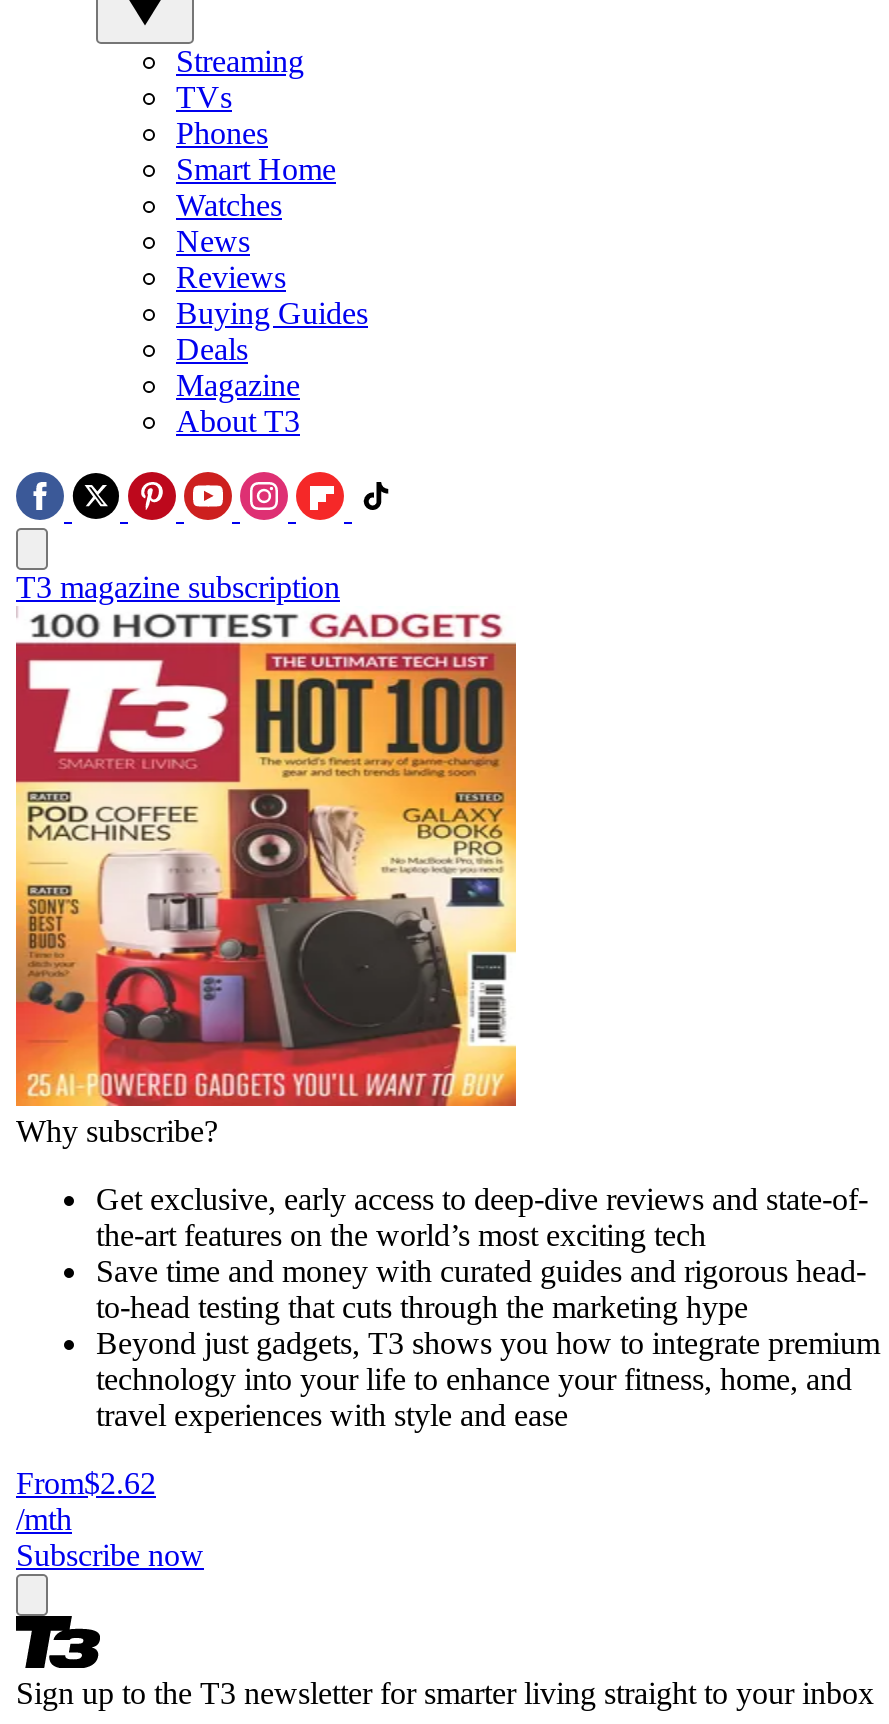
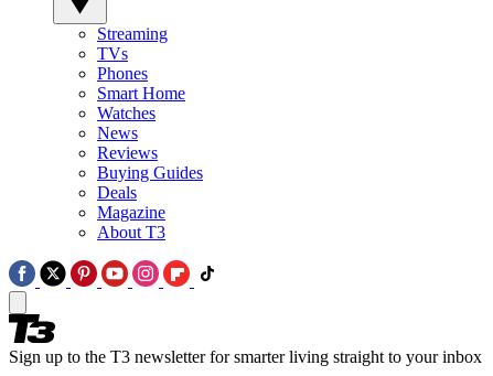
[16,569,340,603] T3 magazine subscription -> none
[14,612,880,1571] [image] | Why subscribe? | Get exclusive, early access to deep-dive reviews and state-of- | the-art features on the world’s most exciting tech | Save time and money with curated guides and rigorous head- | to-head testing that cuts through the marketing hype | Beyond just gadgets, T3 shows you how to integrate premium | technology into your life to enhance your fitness, home, and | travel experiences with style and ease | From$2.62 | /mth | Subscribe now -> none

